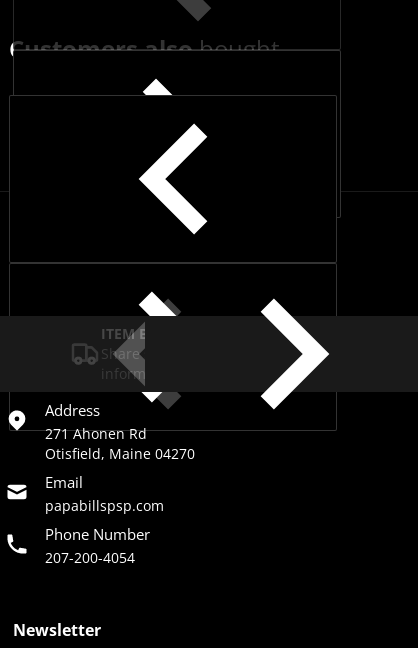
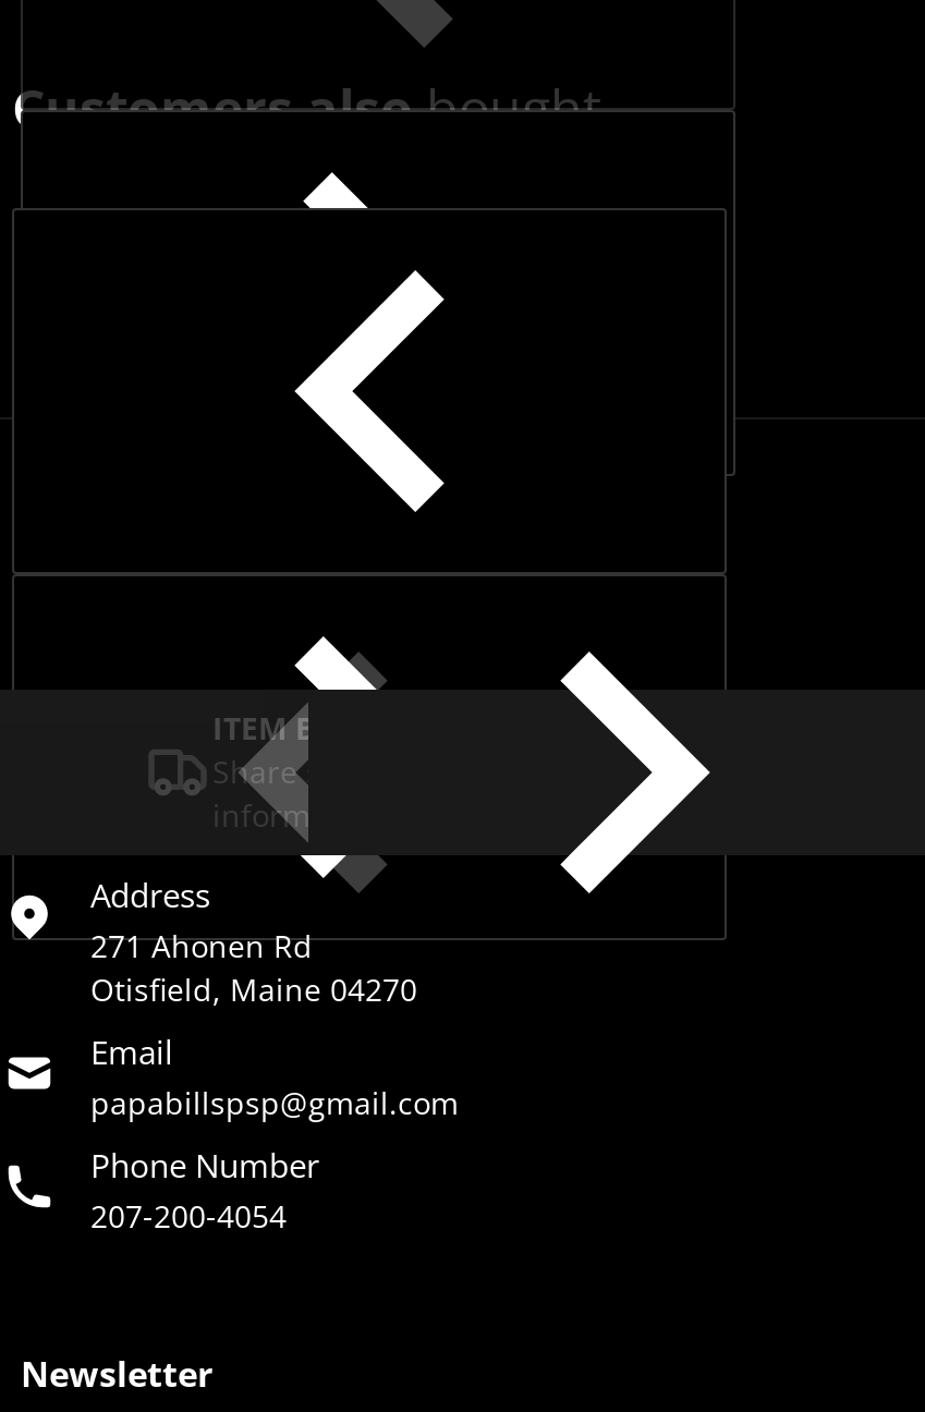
[45,496,164,515] papabillspsp.com -> [90,1082,459,1123] papabillspsp@gmail.com

